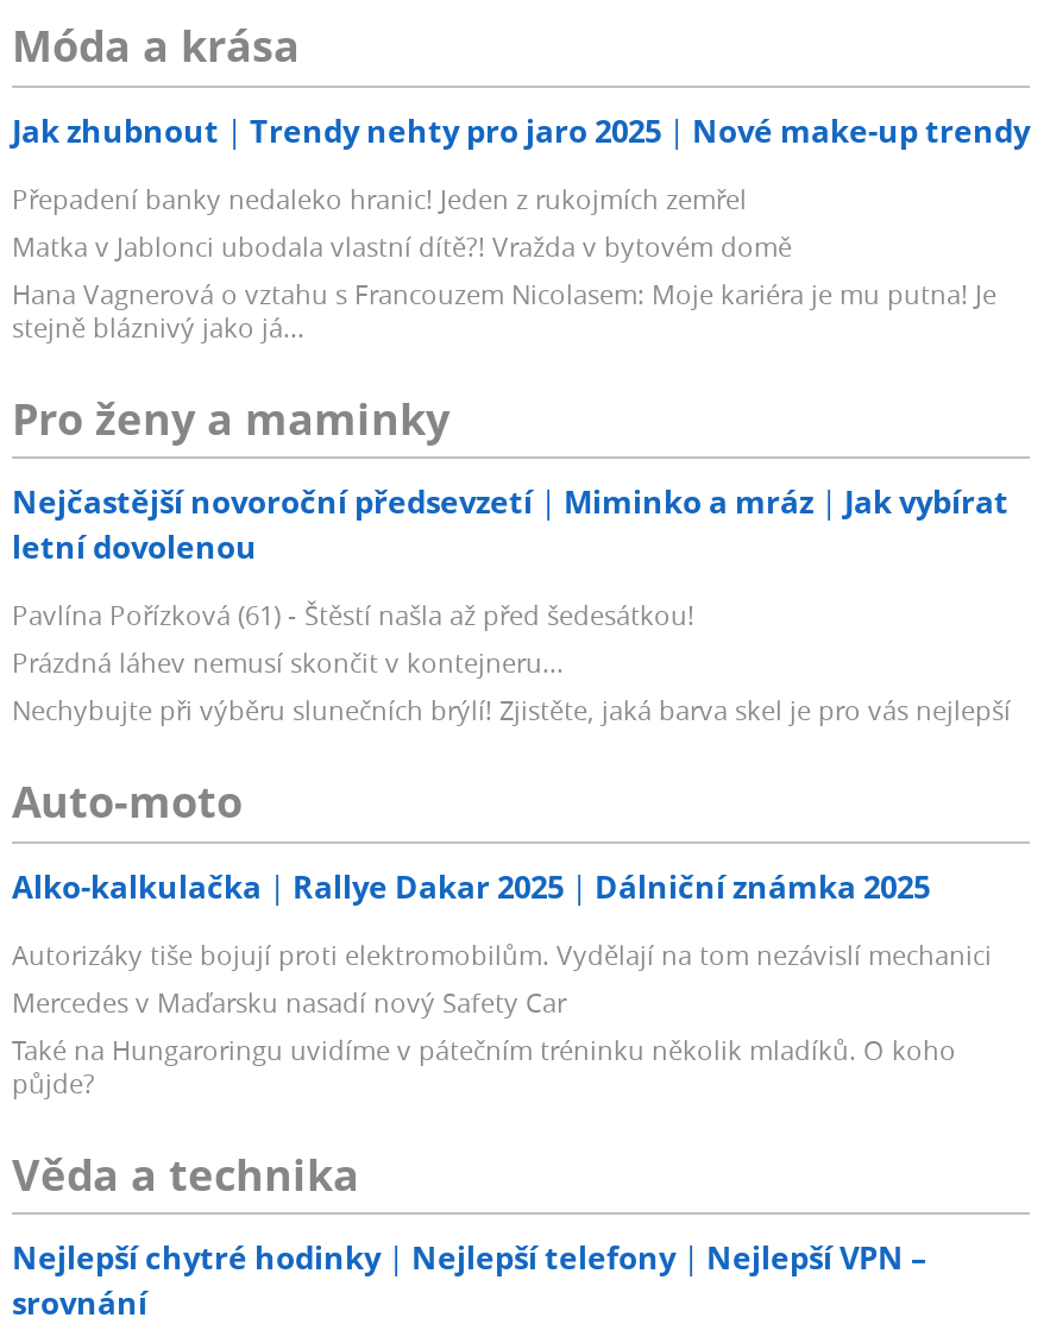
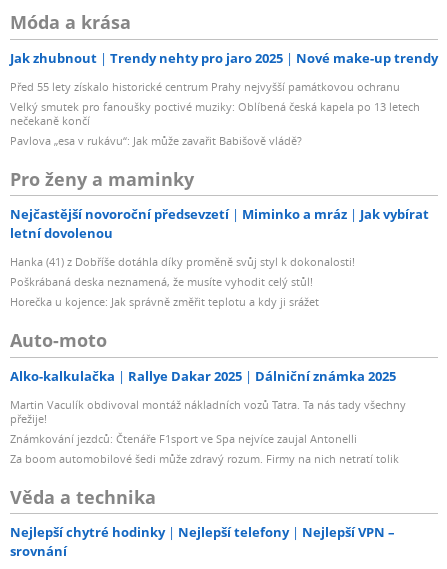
[12,180,996,344] Přepadení banky nedaleko hranic! Jeden z rukojmích zemřel | Matka v Jablonci ubodala vlastní dítě?! Vražda v bytovém domě | Hana Vagnerová o vztahu s Francouzem Nicolasem: Moje kariéra je mu putna! Je | stejně bláznivý jako já... -> [10,79,420,148] Před 55 lety získalo historické centrum Prahy nejvyšší památkovou ochranu | Velký smutek pro fanoušky poctivé muziky: Oblíbená česká kapela po 13 letech | nečekaně končí | Pavlova „esa v rukávu“: Jak může zavařit Babišově vládě?
[12,597,1011,728] Pavlína Pořízková (61) - Štěstí našla až před šedesátkou! | Prázdná láhev nemusí skončit v kontejneru... | Nechybujte při výběru slunečních brýlí! Zjistěte, jaká barva skel je pro vás nejlepší -> [10,254,355,309] Hanka (41) z Dobříše dotáhla díky proměně svůj styl k dokonalosti! | Poškrábaná deska neznamená, že musíte vyhodit celý stůl! | Horečka u kojence: Jak správně změřit teplotu a kdy ji srážet
[12,936,992,1100] Autorizáky tiše bojují proti elektromobilům. Vydělají na tom nezávislí mechanici | Mercedes v Maďarsku nasadí nový Safety Car | Také na Hungaroringu uvidíme v pátečním tréninku několik mladíků. O koho | půjde? -> [10,397,406,466] Martin Vaculík obdivoval montáž nákladních vozů Tatra. Ta nás tady všechny | přežije! | Známkování jezdců: Čtenáře F1sport ve Spa nejvíce zaujal Antonelli | Za boom automobilové šedi může zdravý rozum. Firmy na nich netratí tolik

